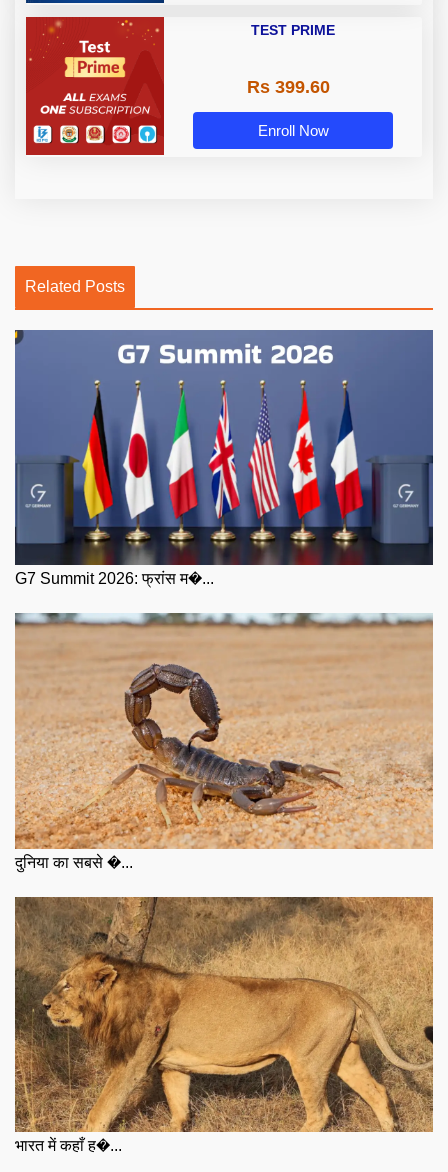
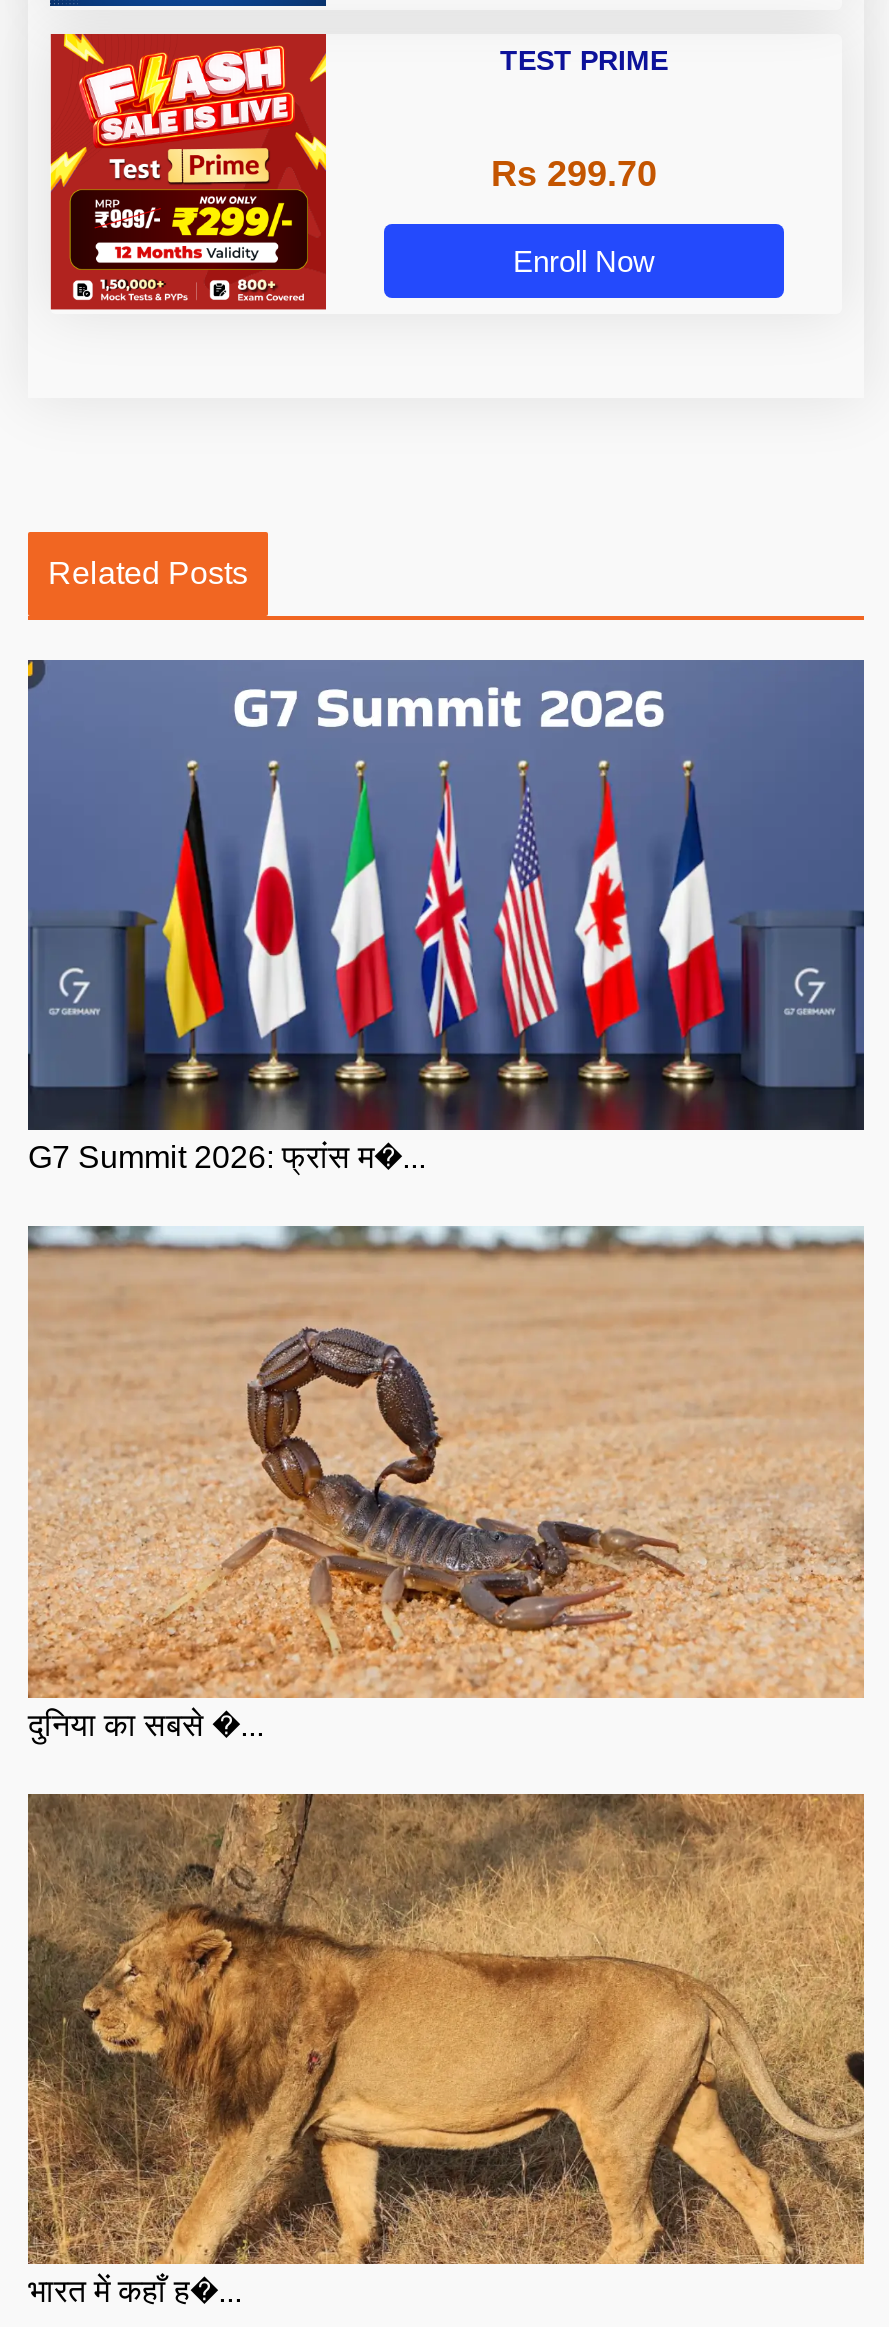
[25,16,165,151] [image] -> [48,32,328,304] [image]
[246,77,329,97] Rs 399.60 -> [491,153,657,193] Rs 299.70

